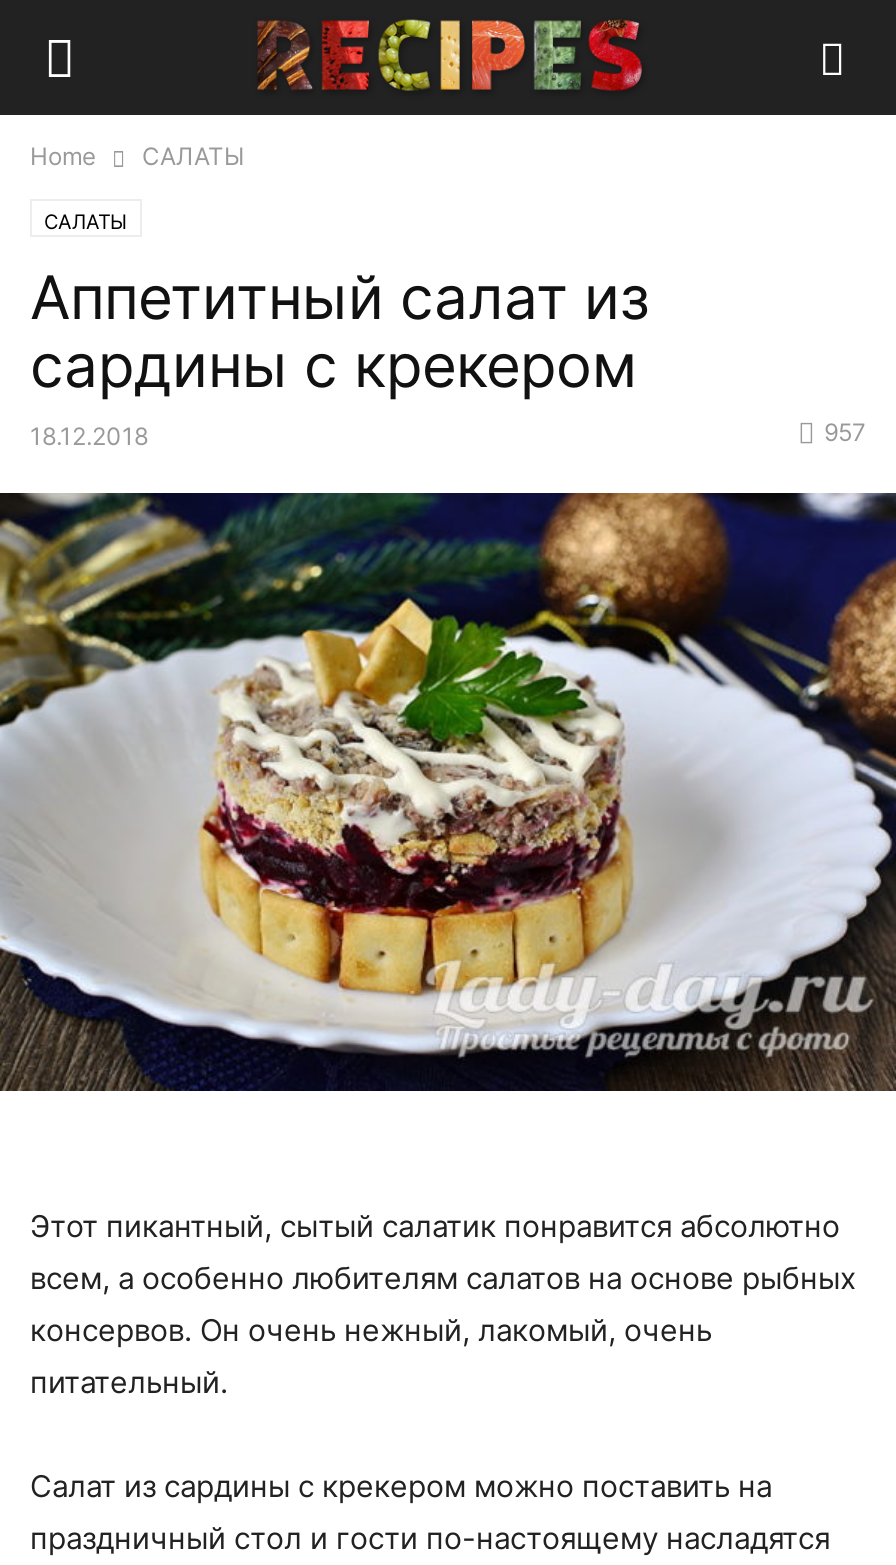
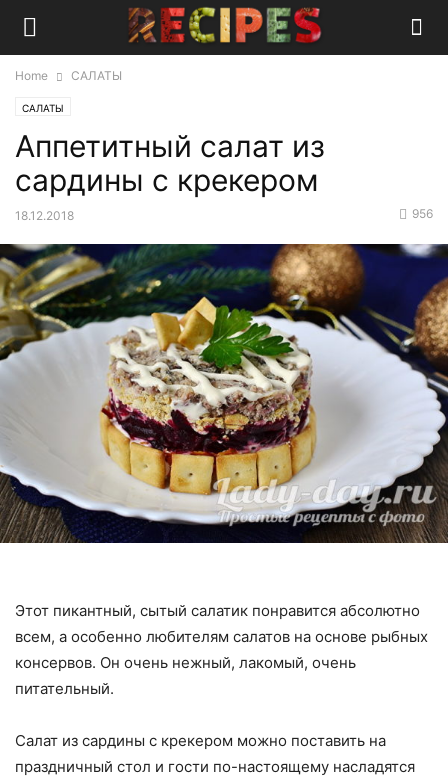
[824,417,866,447] 957 -> [412,206,433,221] 956

